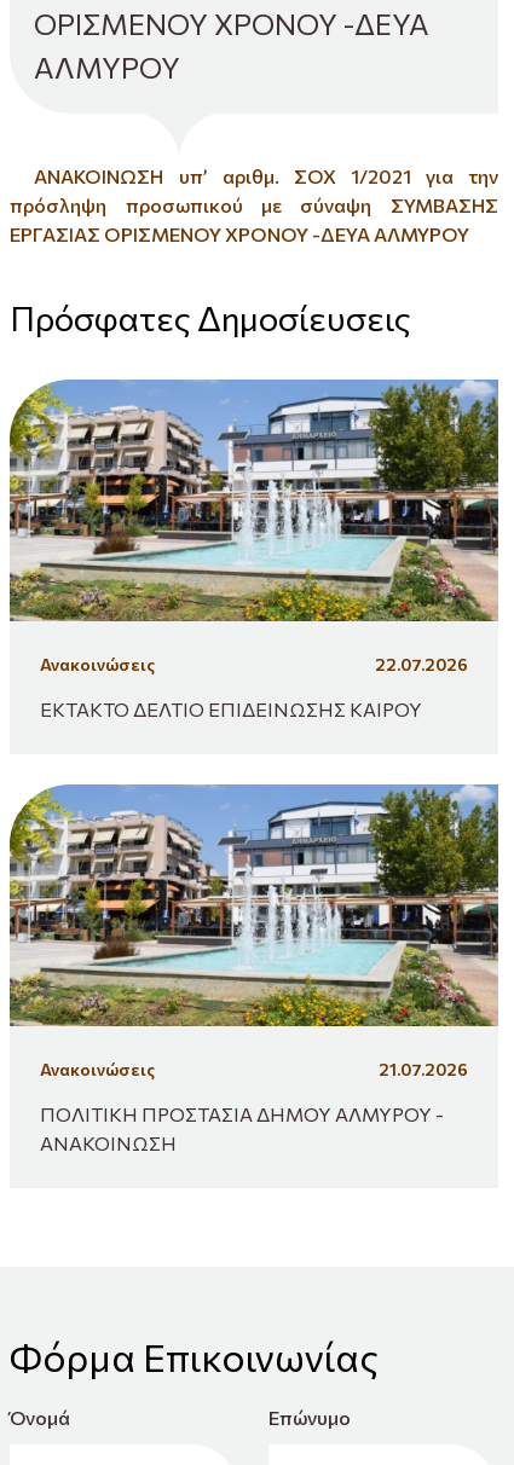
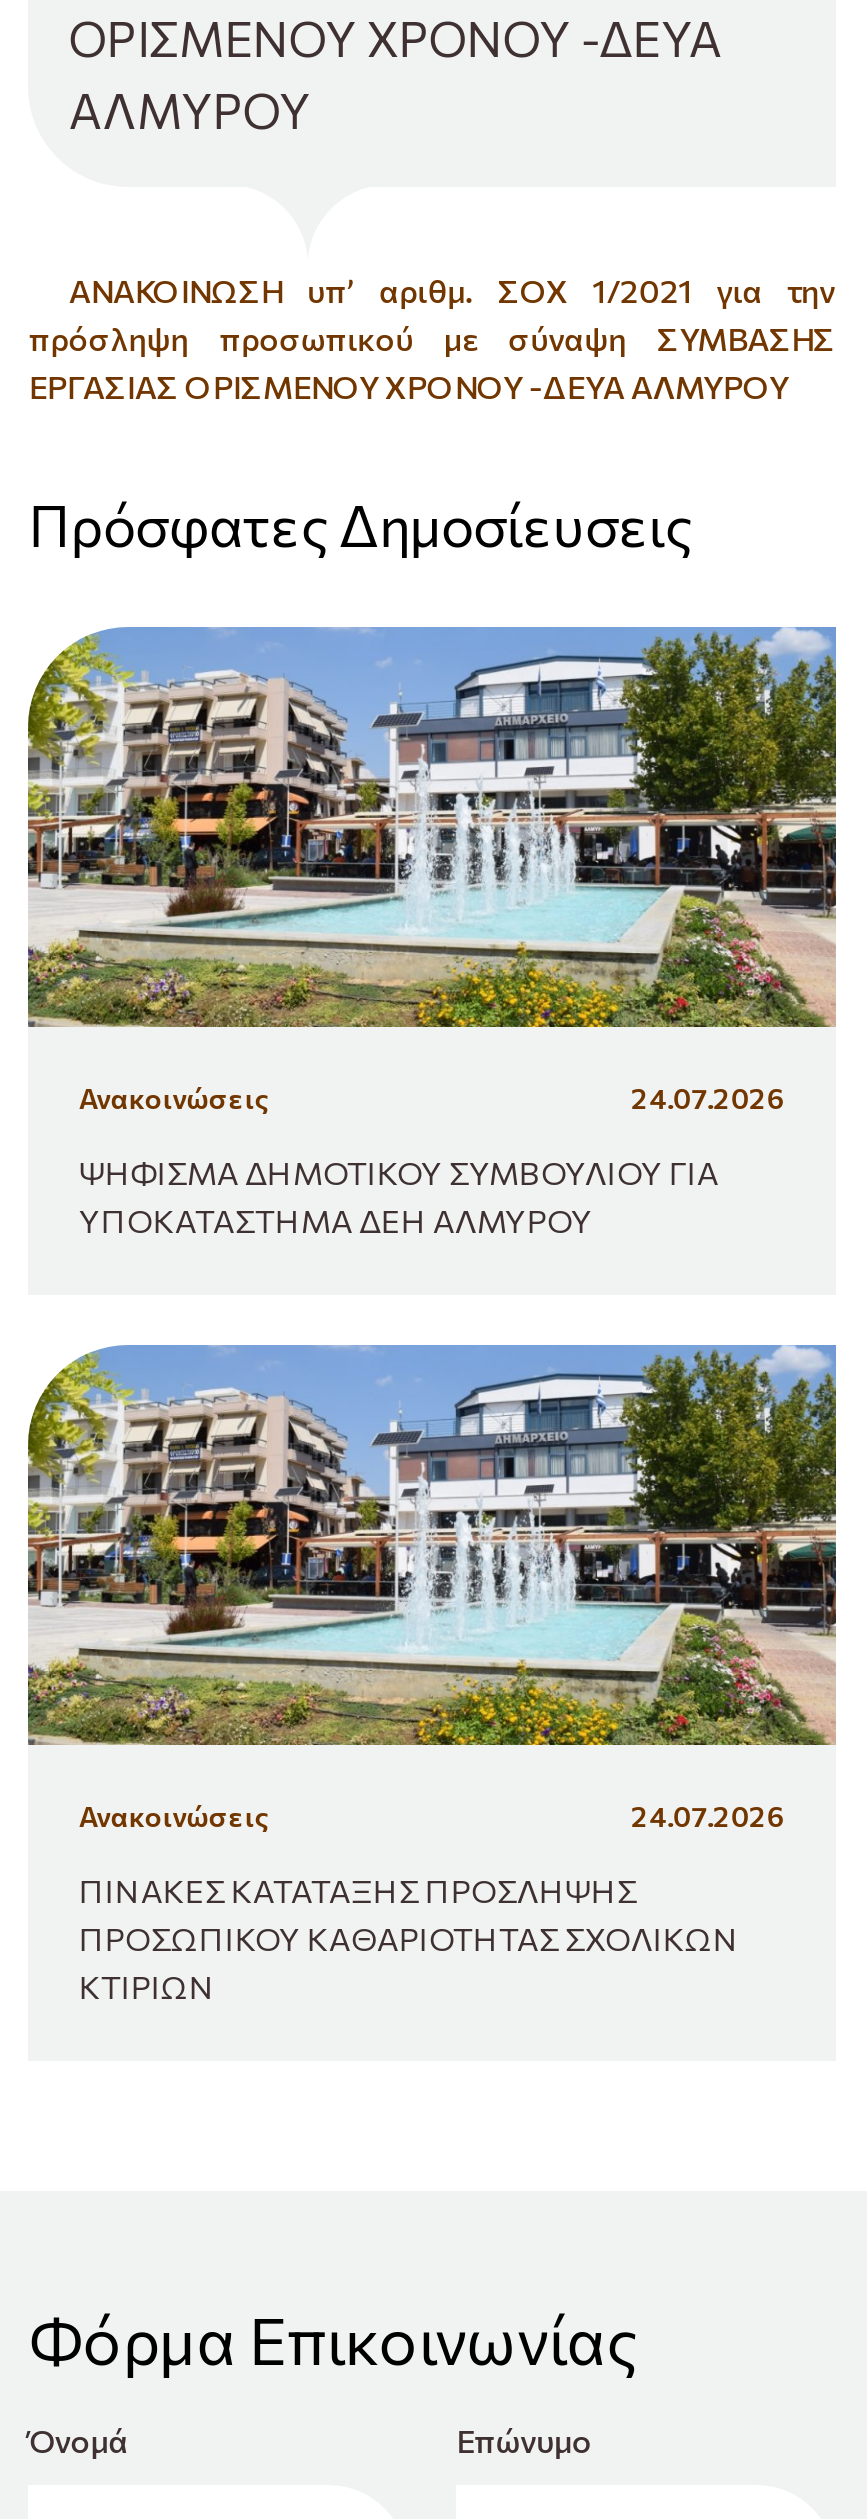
[374,654,468,674] 22.07.2026 -> [631,1081,785,1115] 24.07.2026
[40,697,423,720] ΕΚΤΑΚΤΟ ΔΕΛΤΙΟ ΕΠΙΔΕΙΝΩΣΗΣ ΚΑΙΡΟΥ -> [79,1153,719,1239] ΨΗΦΙΣΜΑ ΔΗΜΟΤΙΚΟΥ ΣΥΜΒΟΥΛΙΟΥ ΓΙΑ | ΥΠΟΚΑΤΑΣΤΗΜΑ ΔΕΗ ΑΛΜΥΡΟΥ
[378,1059,468,1079] 21.07.2026 -> [631,1799,785,1833] 24.07.2026
[40,1102,444,1154] ΠΟΛΙΤΙΚΗ ΠΡΟΣΤΑΣΙΑ ΔΗΜΟΥ ΑΛΜΥΡΟΥ - | ΑΝΑΚΟΙΝΩΣΗ -> [79,1871,739,2005] ΠΙΝΑΚΕΣ ΚΑΤΑΤΑΞΗΣ ΠΡΟΣΛΗΨΗΣ | ΠΡΟΣΩΠΙΚΟΥ ΚΑΘΑΡΙΟΤΗΤΑΣ ΣΧΟΛΙΚΩΝ | ΚΤΙΡΙΩΝ

